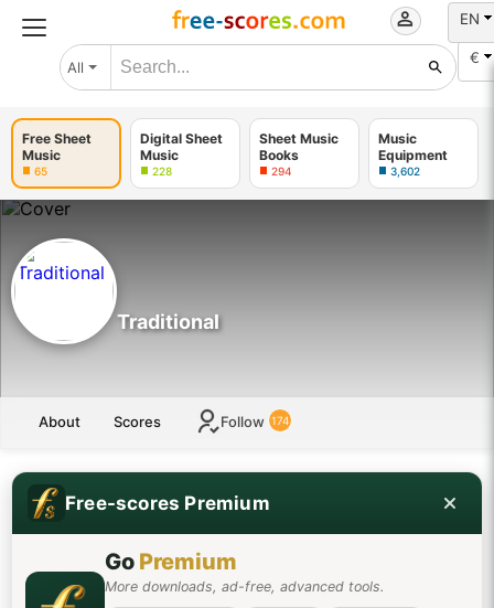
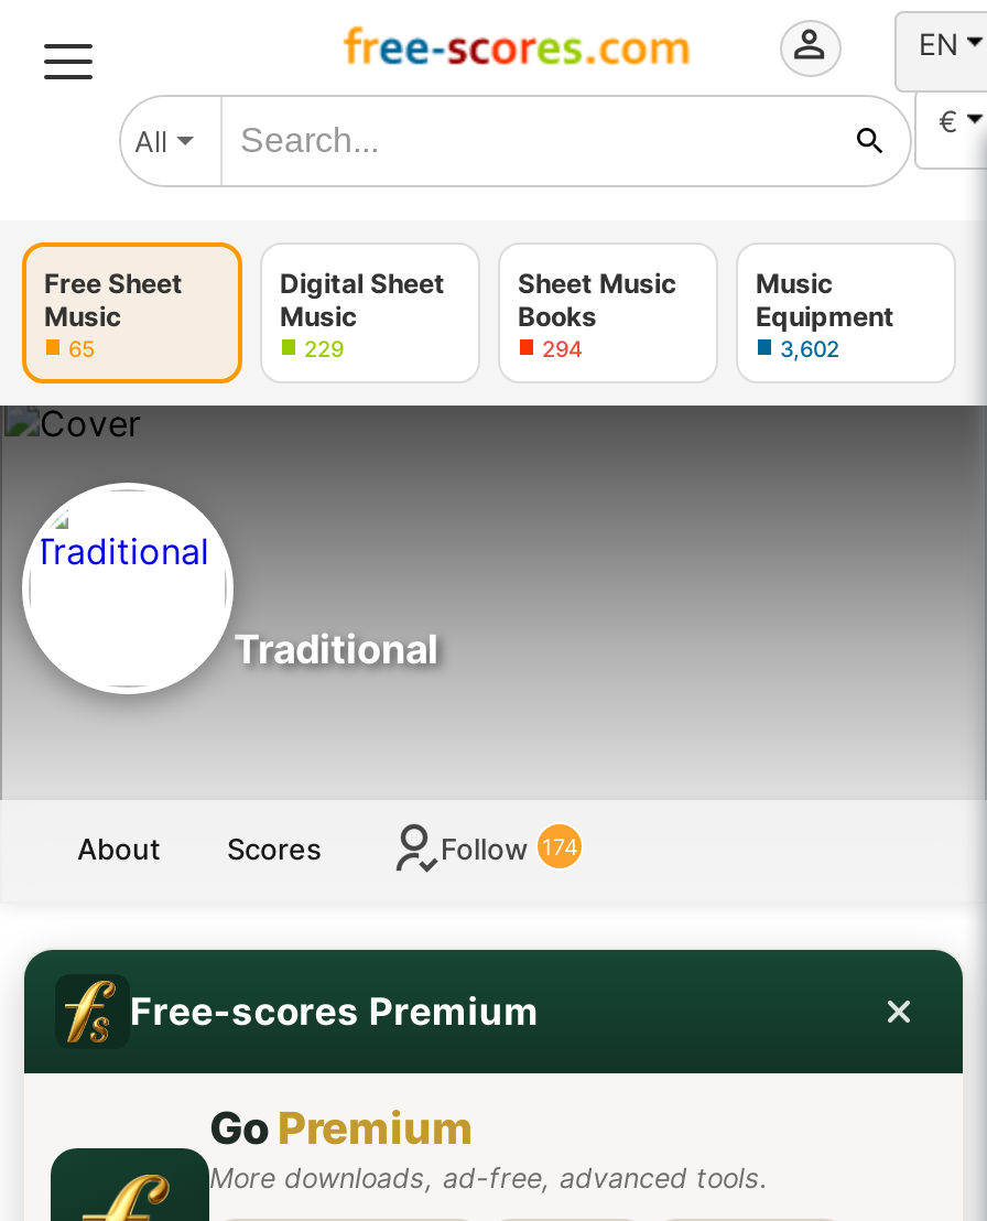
[149,164,172,177] 228 -> [297,334,344,360] 229

